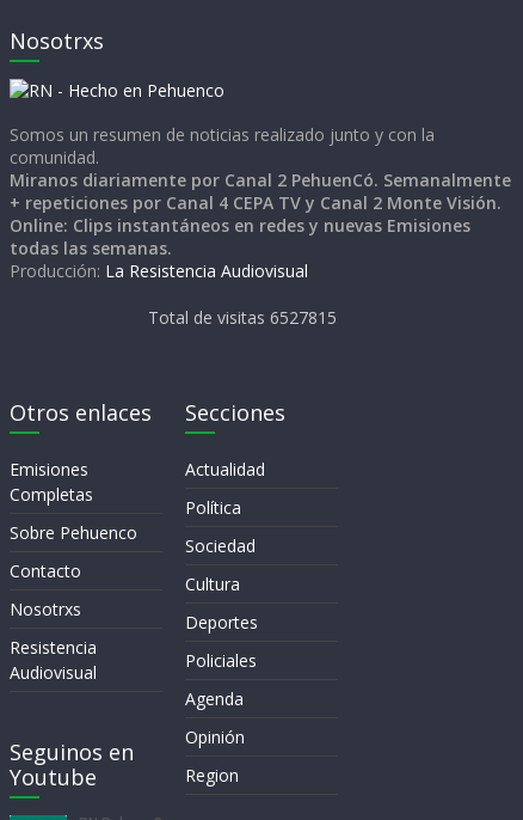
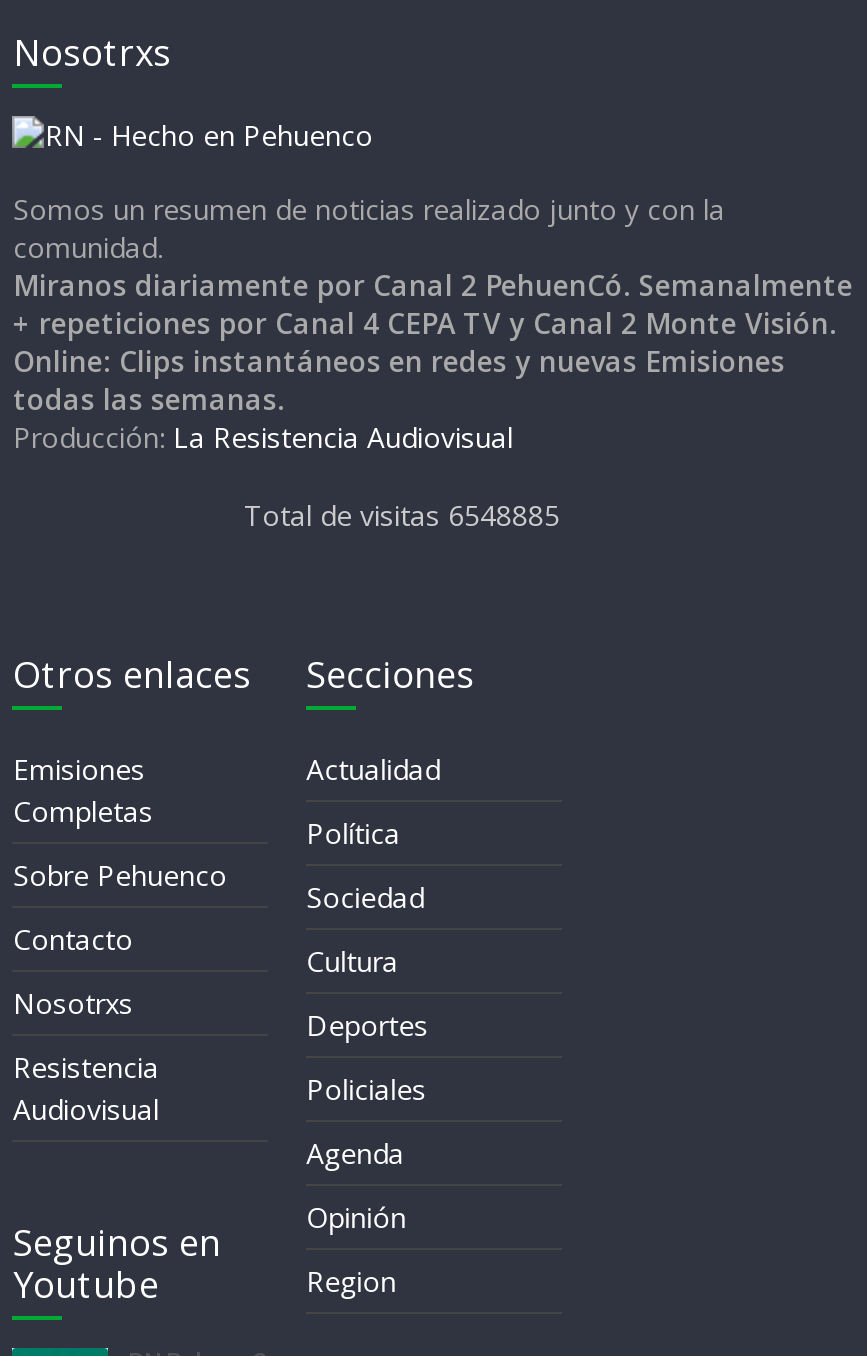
[148,306,337,328] Total de visitas 6527815 -> [244,495,560,533] Total de visitas 6548885

